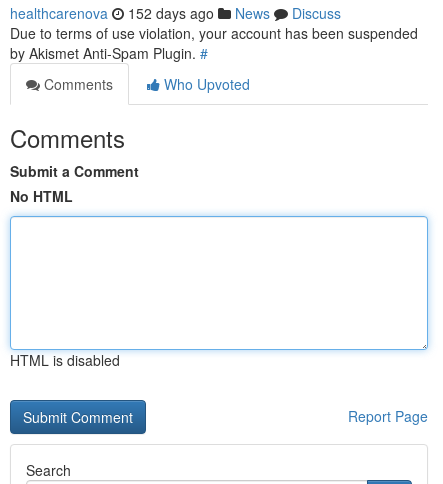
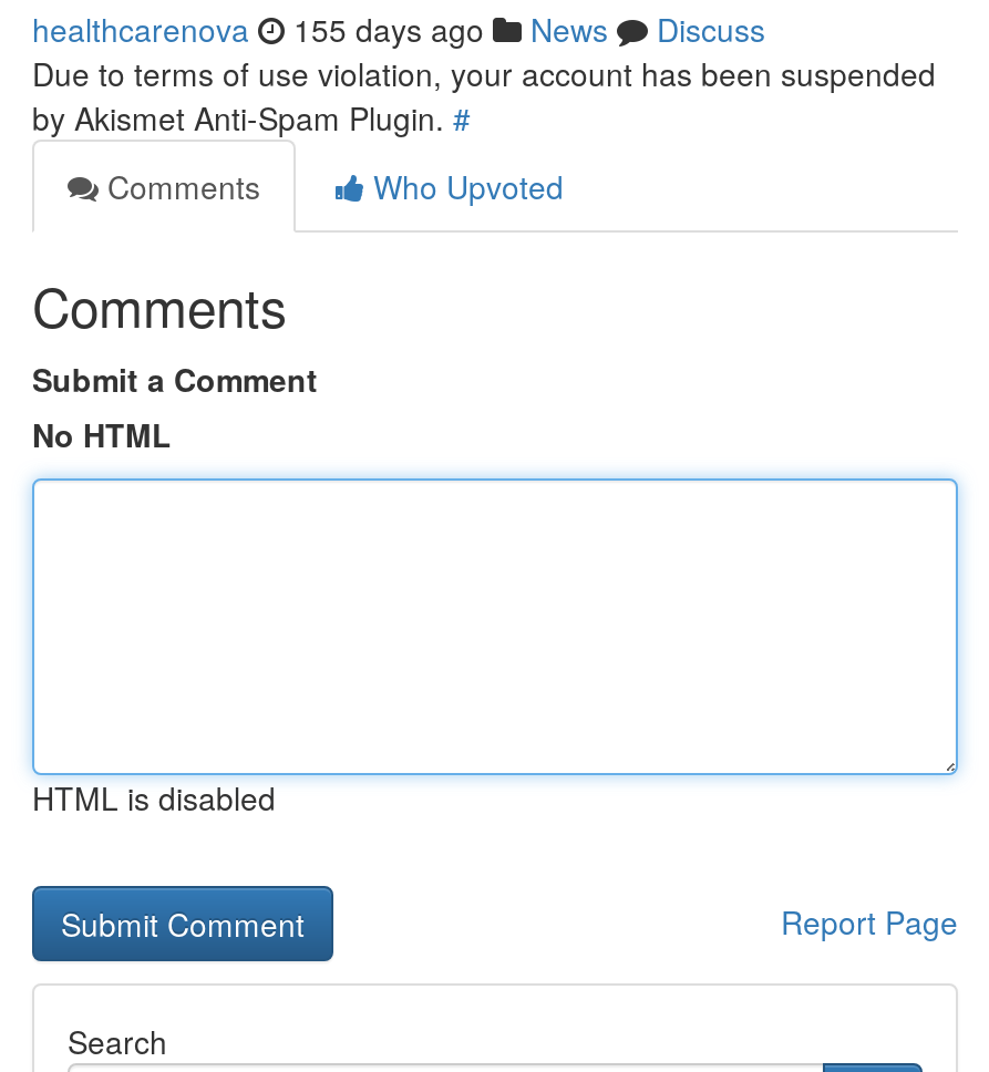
[10,3,341,23] healthcarenova 152 days ago News Discuss -> [32,7,765,51] healthcarenova 155 days ago News Discuss

